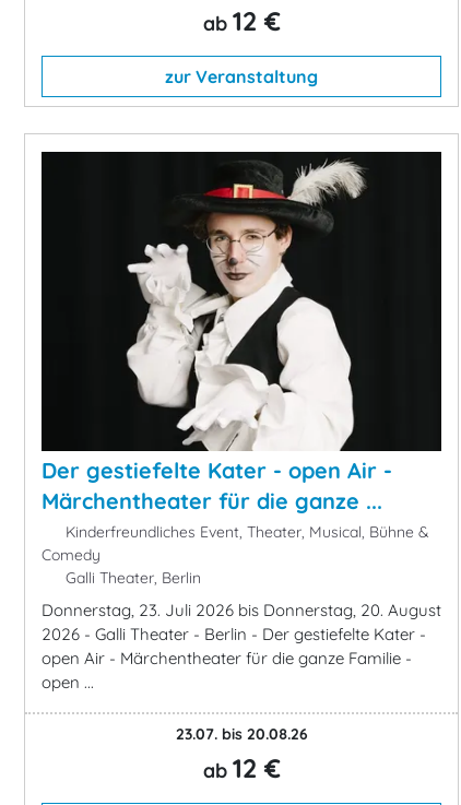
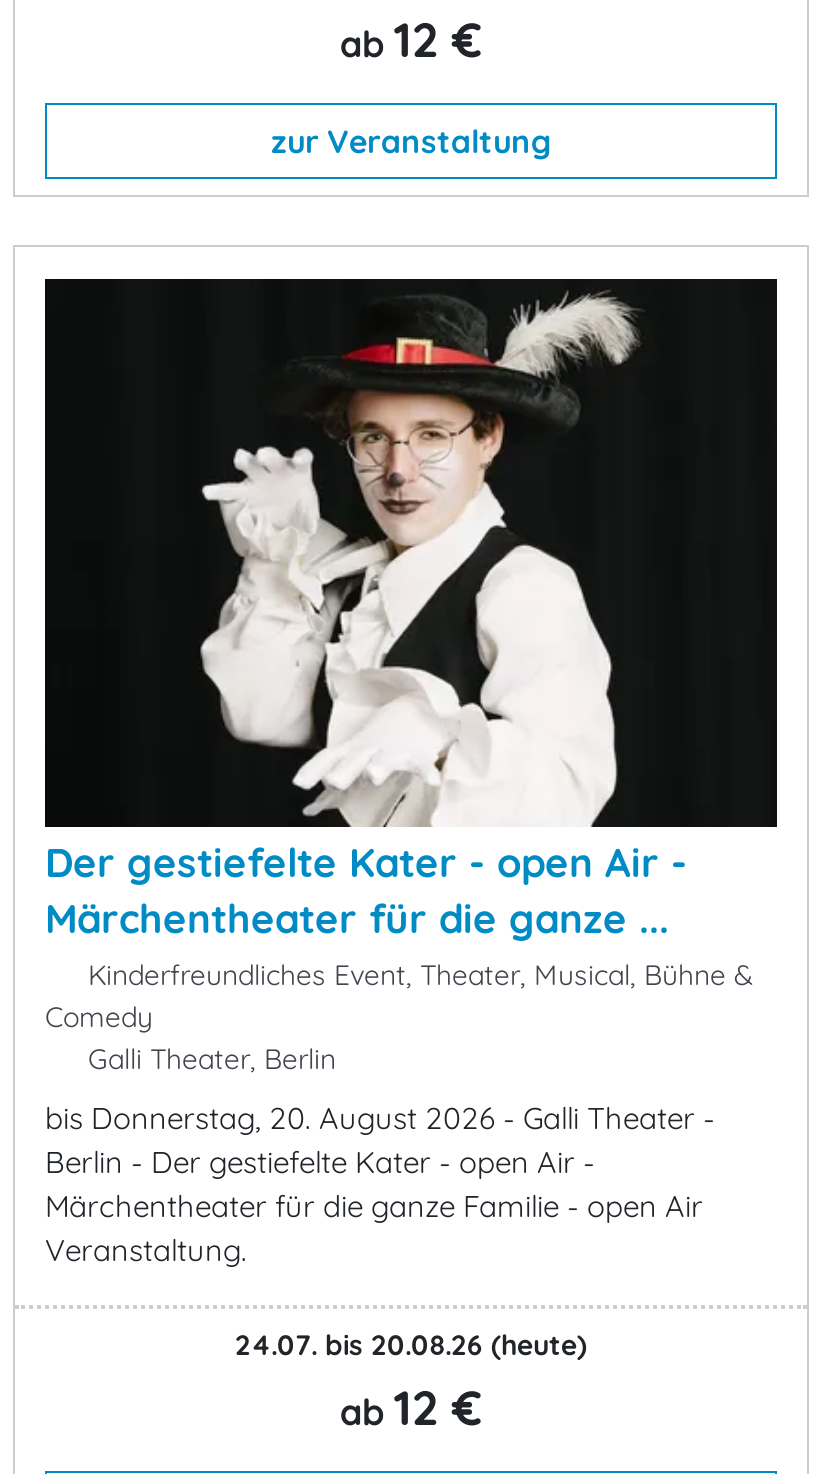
[42,600,441,693] Donnerstag, 23. Juli 2026 bis Donnerstag, 20. August | 2026 - Galli Theater - Berlin - Der gestiefelte Kater - | open Air - Märchentheater für die ganze Familie - | open ... -> [45,1099,715,1269] bis Donnerstag, 20. August 2026 - Galli Theater - | Berlin - Der gestiefelte Kater - open Air - | Märchentheater für die ganze Familie - open Air | Veranstaltung.
[175,724,308,744] 23.07. bis 20.08.26 -> [235,1327,587,1363] 24.07. bis 20.08.26 (heute)

